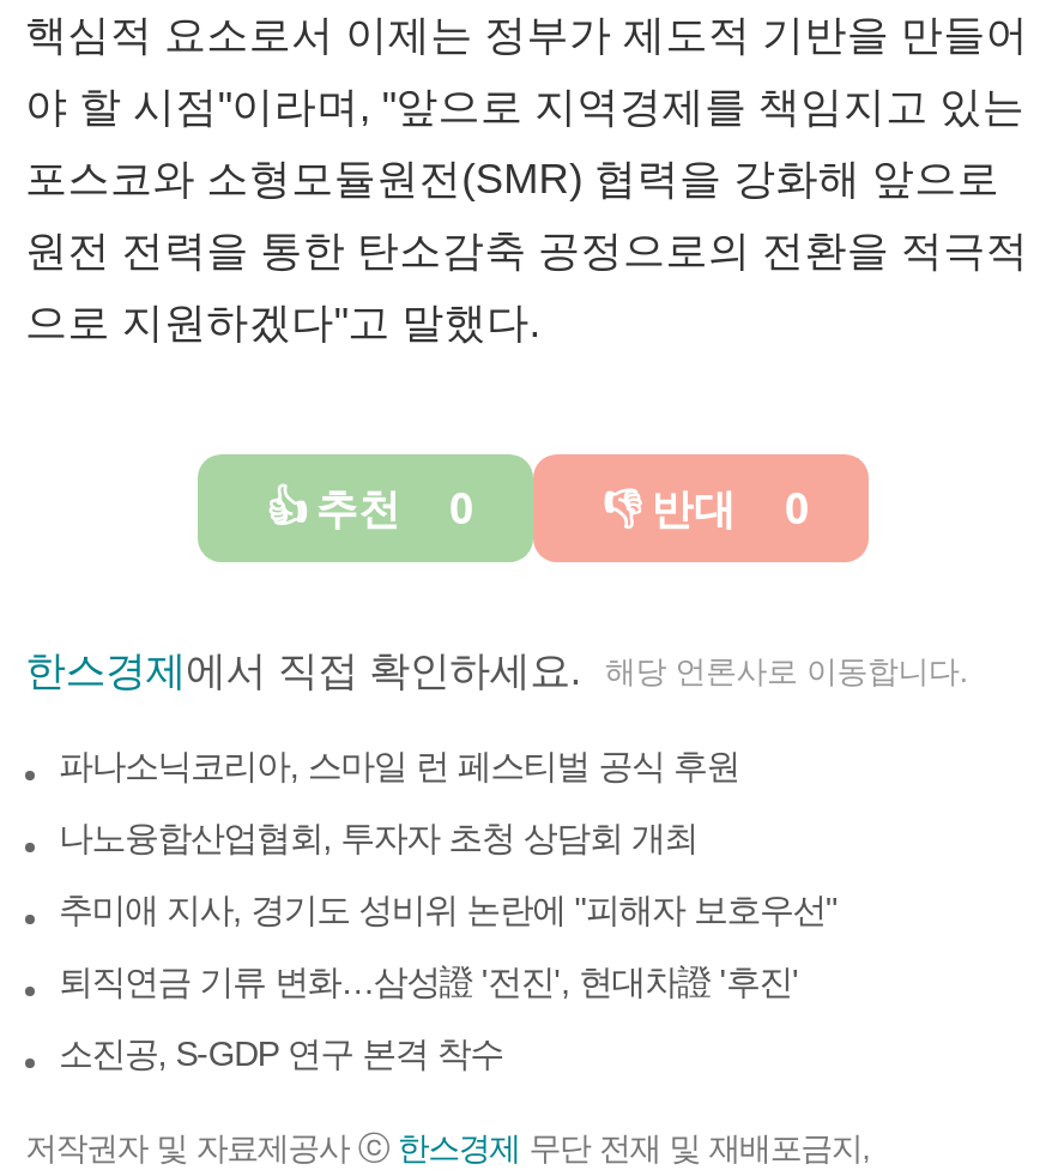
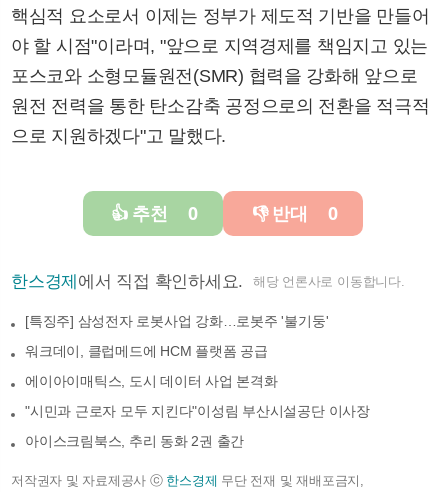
[59,747,739,785] 파나소닉코리아, 스마일 런 페스티벌 공식 후원 -> [25,313,328,329] [특징주] 삼성전자 로봇사업 강화…로봇주 '불기둥'
[59,819,697,857] 나노융합산업협회, 투자자 초청 상담회 개최 -> [25,343,268,359] 워크데이, 클럽메드에 HCM 플랫폼 공급
[59,890,837,929] 추미애 지사, 경기도 성비위 논란에 "피해자 보호우선" -> [25,373,278,389] 에이아이매틱스, 도시 데이터 사업 본격화
[59,962,799,1001] 퇴직연금 기류 변화…삼성證 '전진', 현대차證 '후진' -> [25,403,370,419] "시민과 근로자 모두 지킨다"이성림 부산시설공단 이사장
[59,1034,503,1073] 소진공, S-GDP 연구 본격 착수 -> [25,433,244,449] 아이스크림북스, 추리 동화 2권 출간

